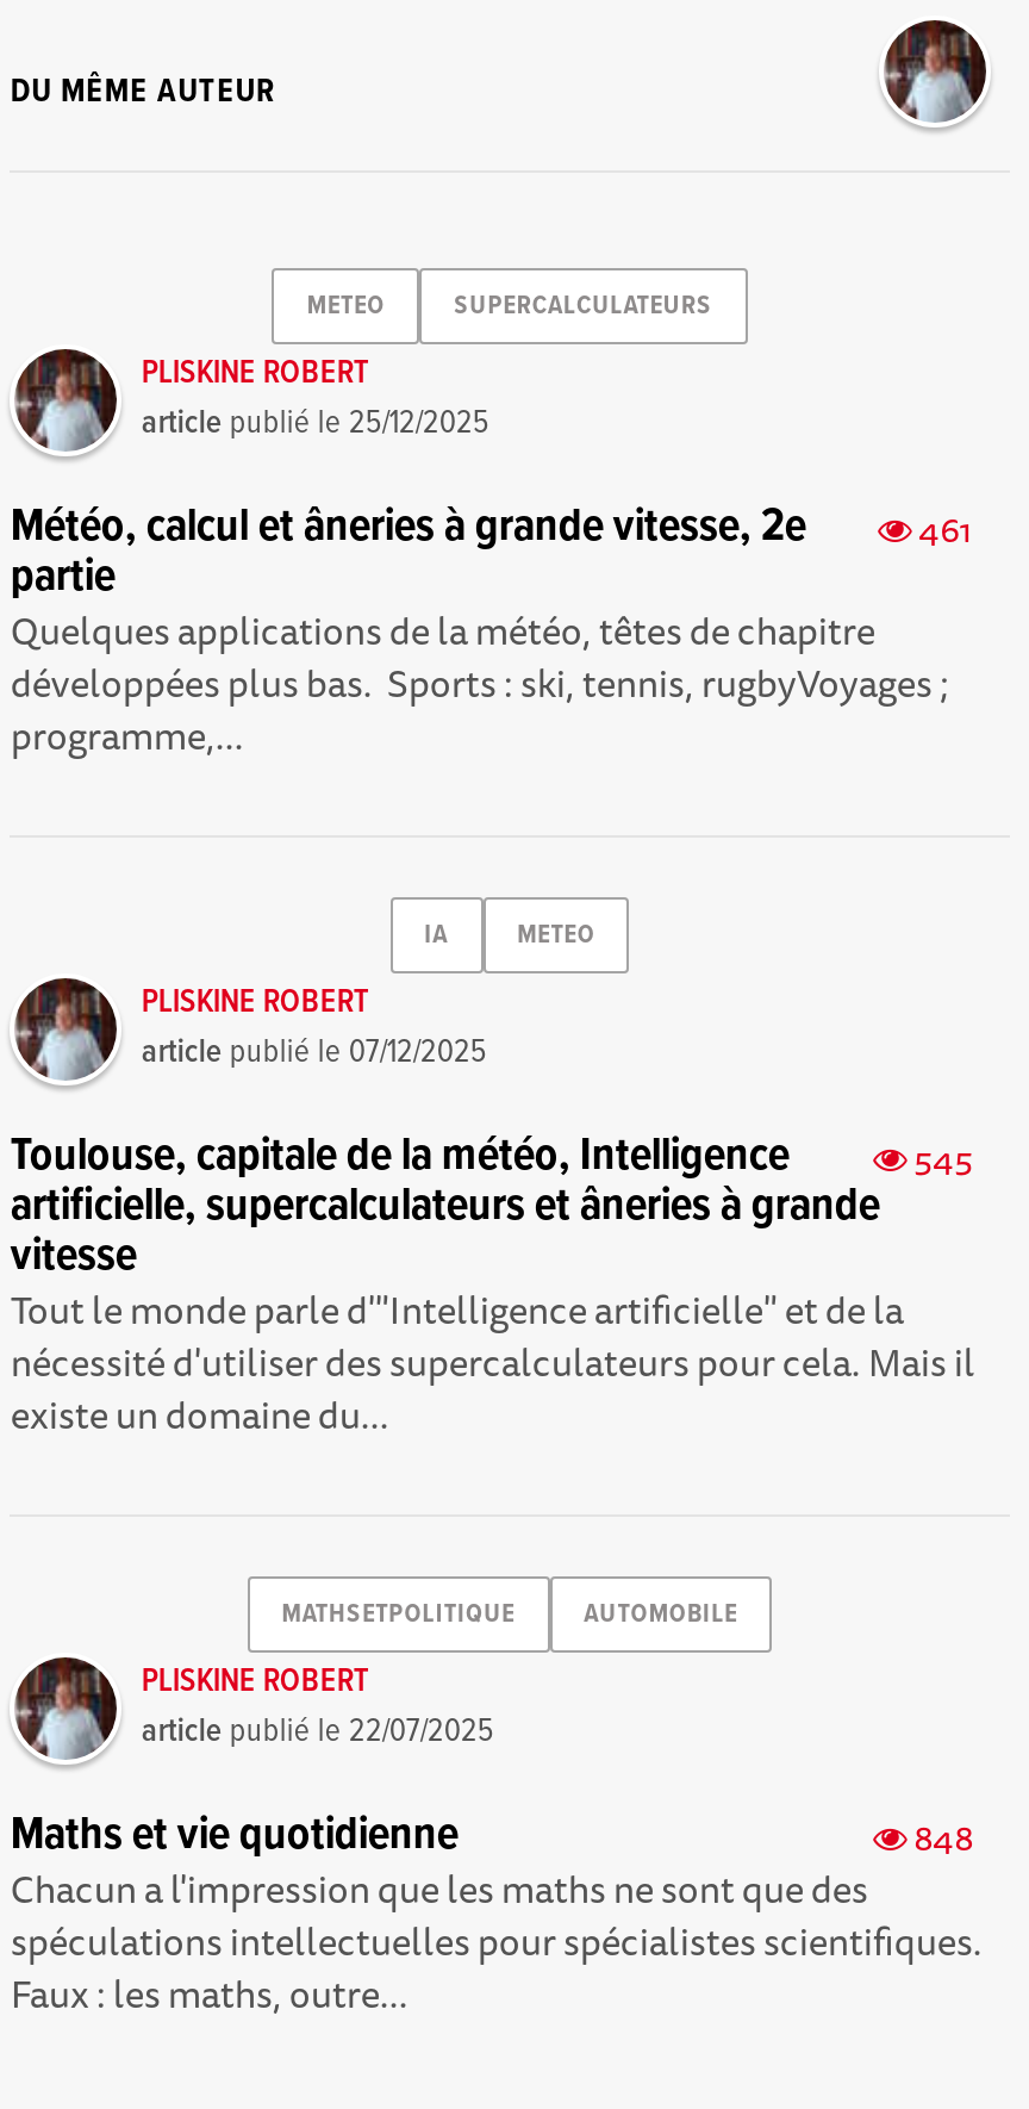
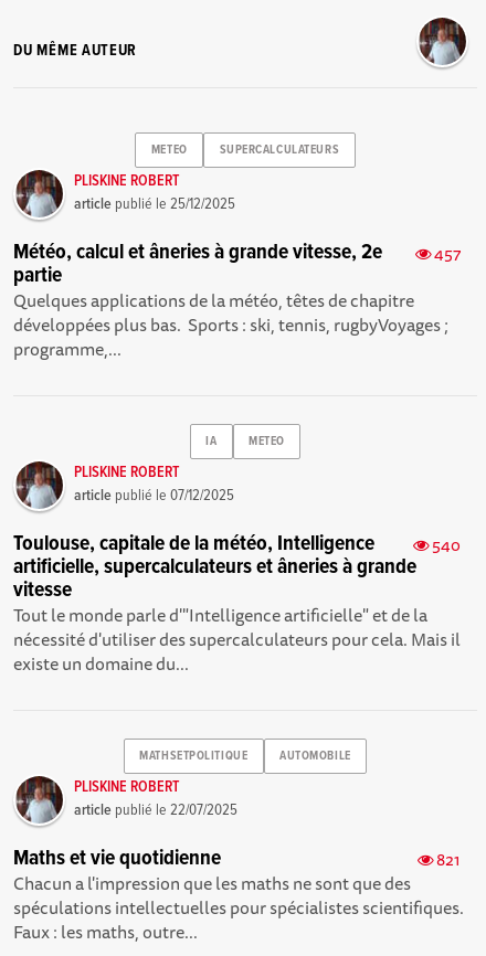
[10,496,973,558] Météo, calcul et âneries à grande vitesse, 2e 461 -> [14,238,460,267] Météo, calcul et âneries à grande vitesse, 2e 457
[907,1130,973,1185] 545 -> [428,532,460,557] 540
[907,1809,973,1864] 848 -> [433,846,460,872] 821

